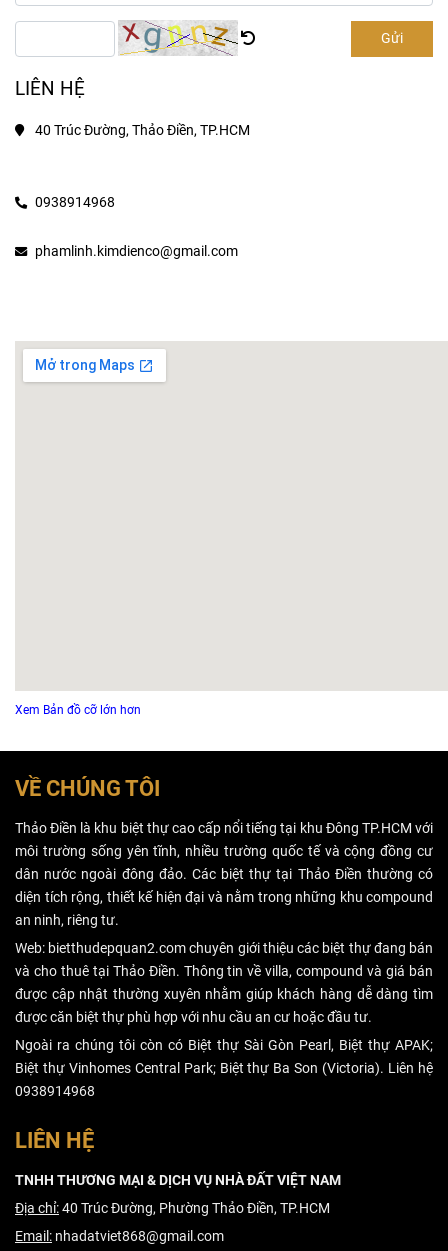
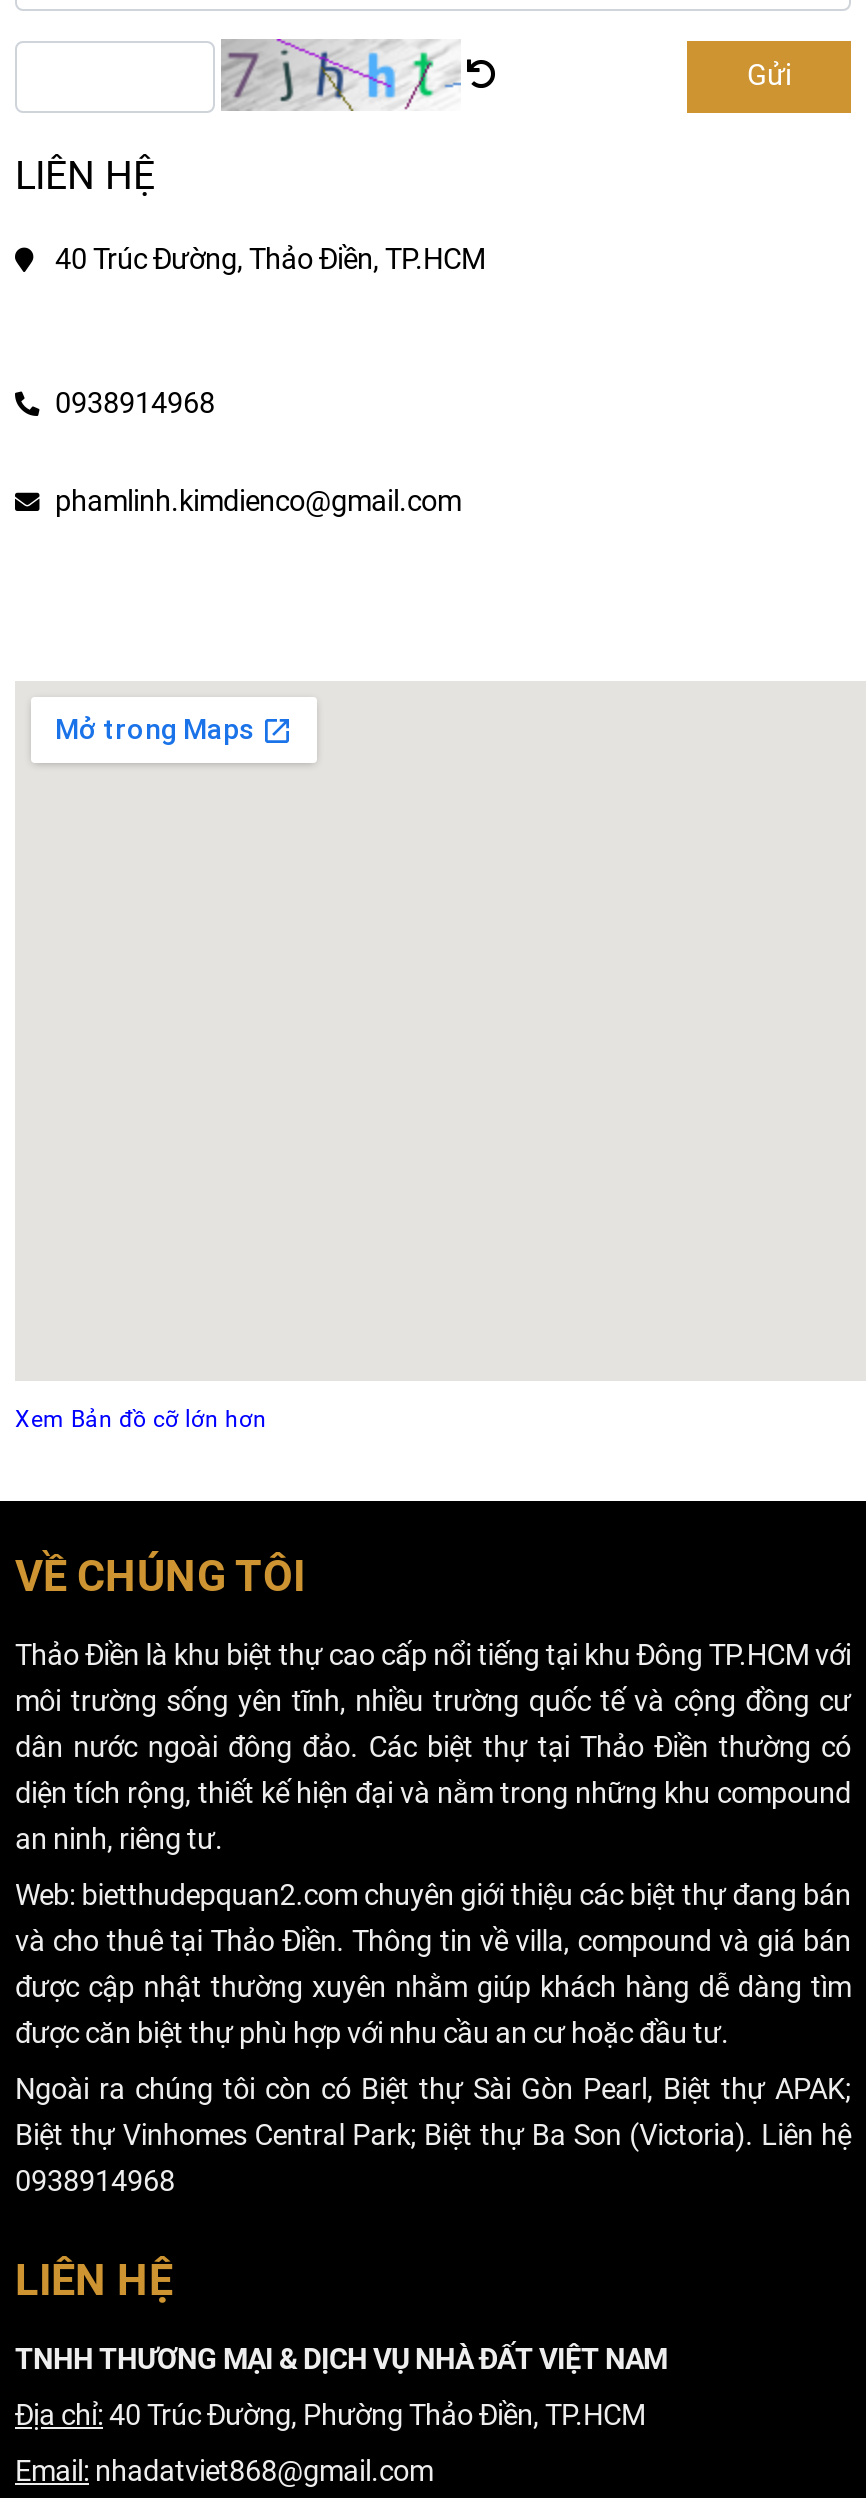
[120,22,238,56] [image] -> [221,39,483,111] [image]

